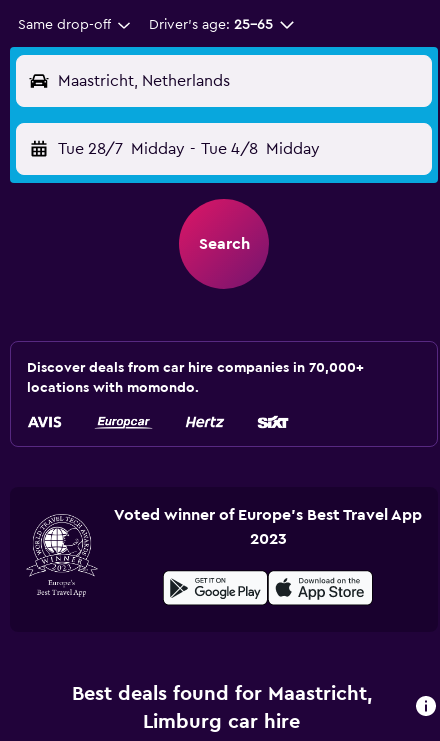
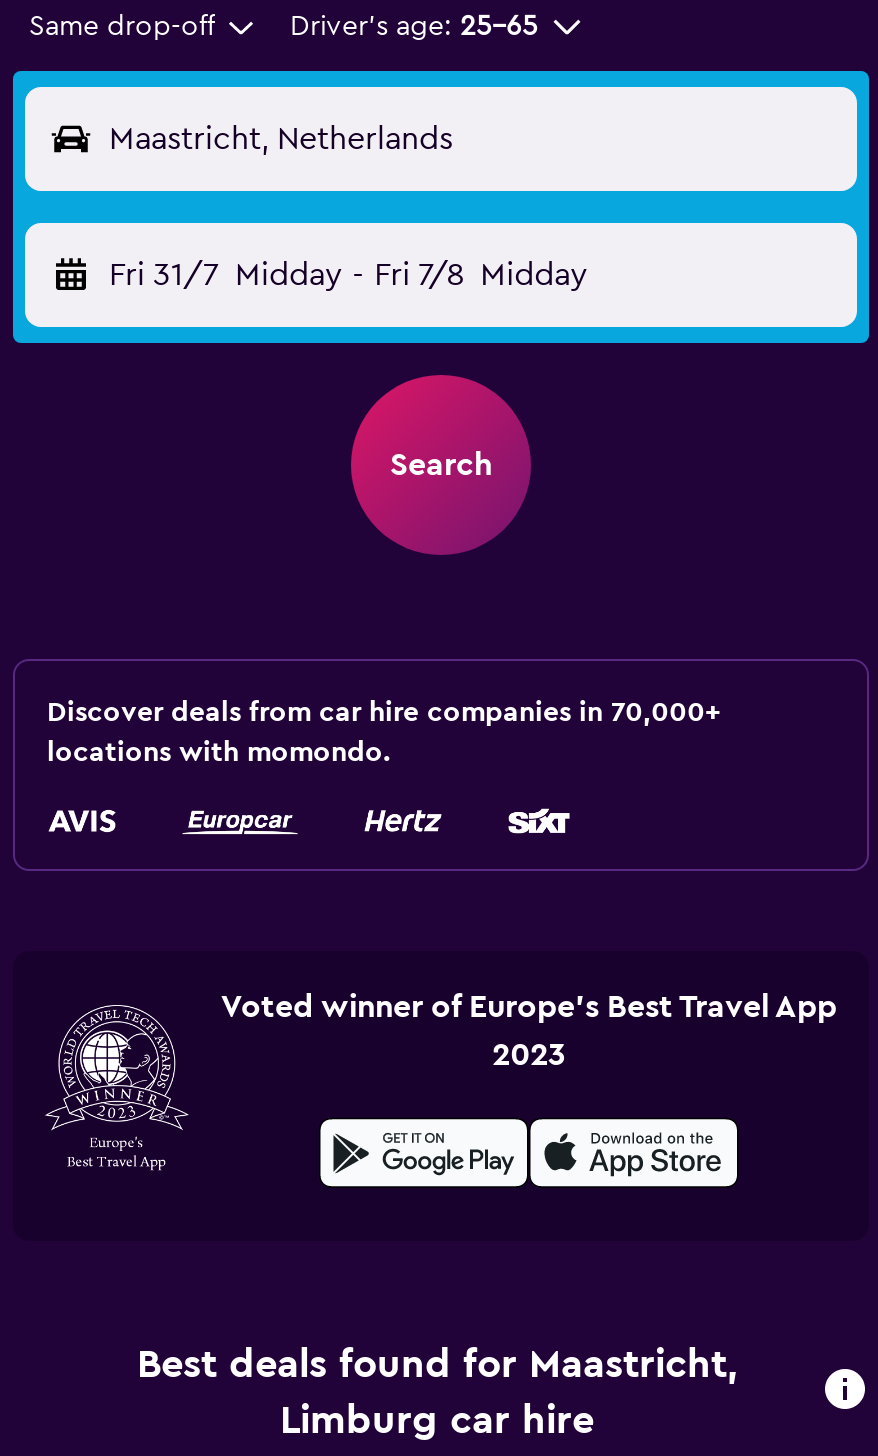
[58,141,320,157] Tue 28/7 Midday - Tue 4/8 Midday -> [109,259,588,291] Fri 31/7 Midday - Fri 7/8 Midday

